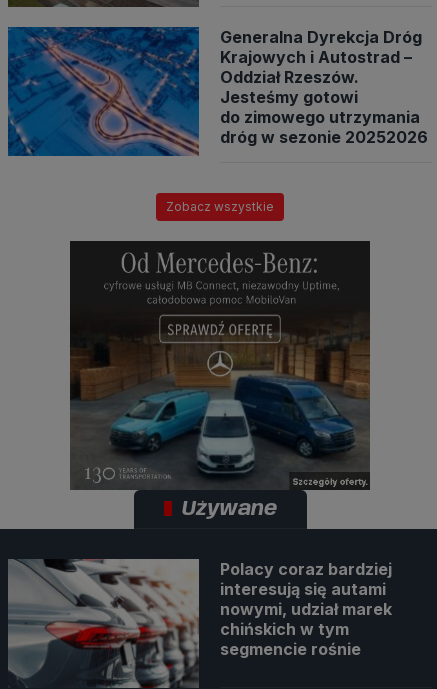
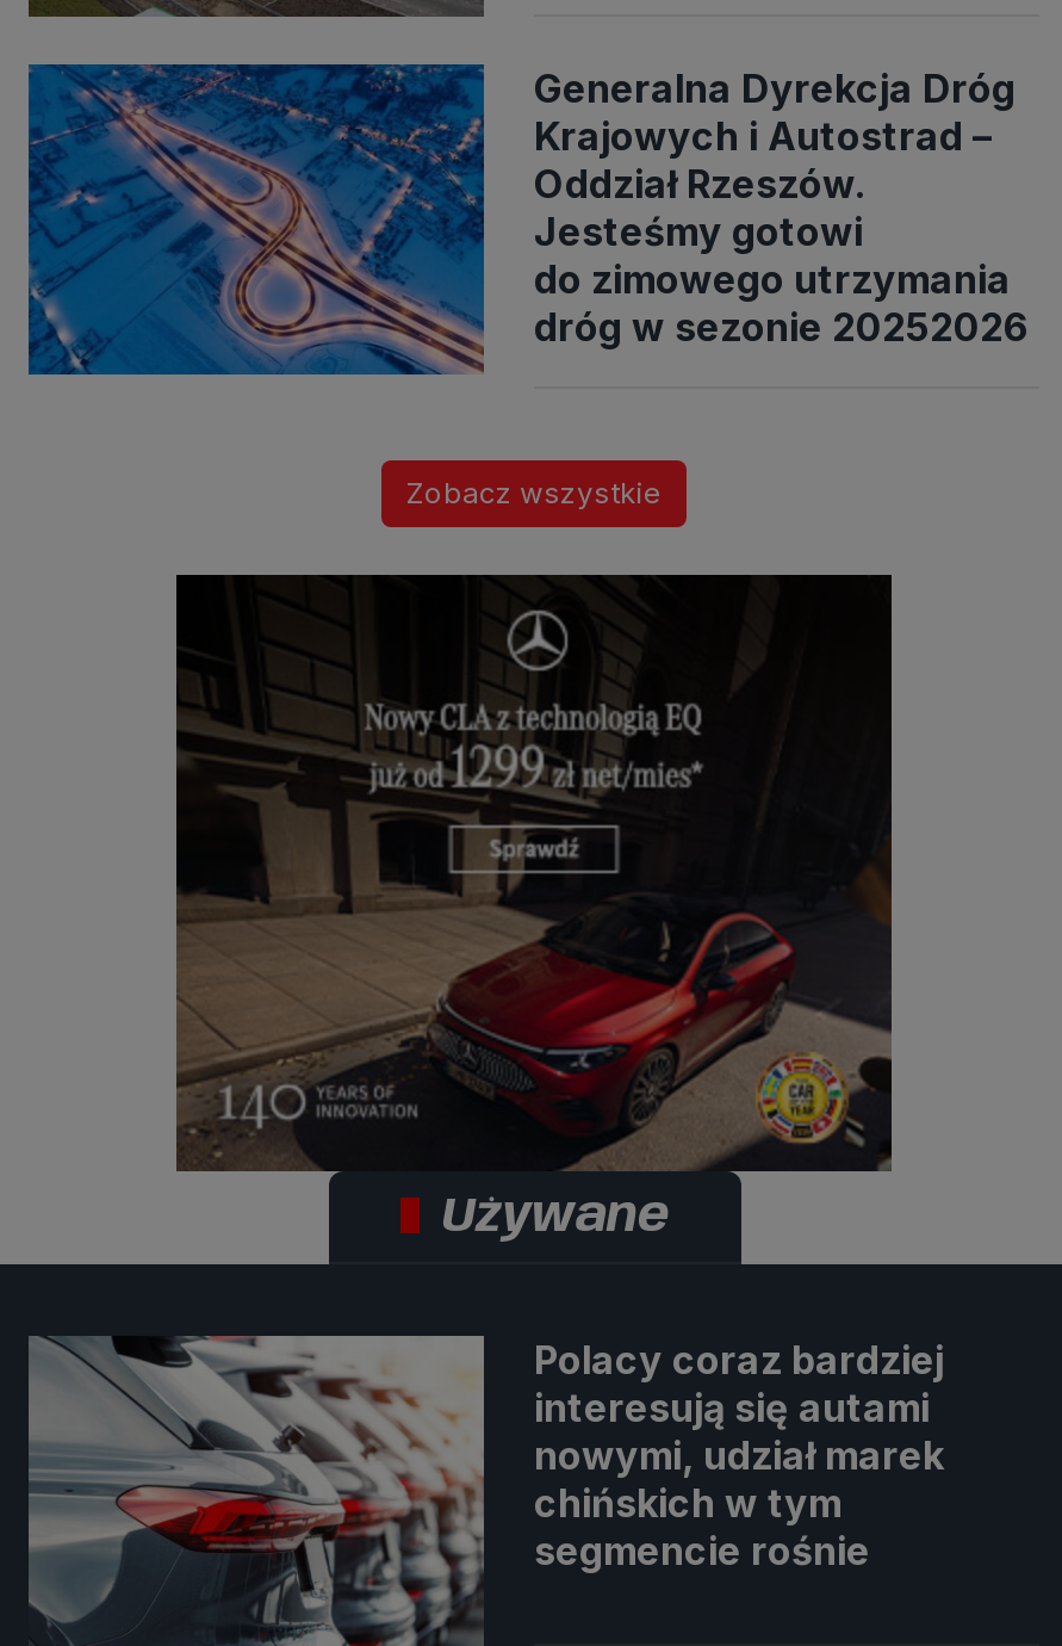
[69,242,371,490] [image] -> [174,580,894,1171] [image]

